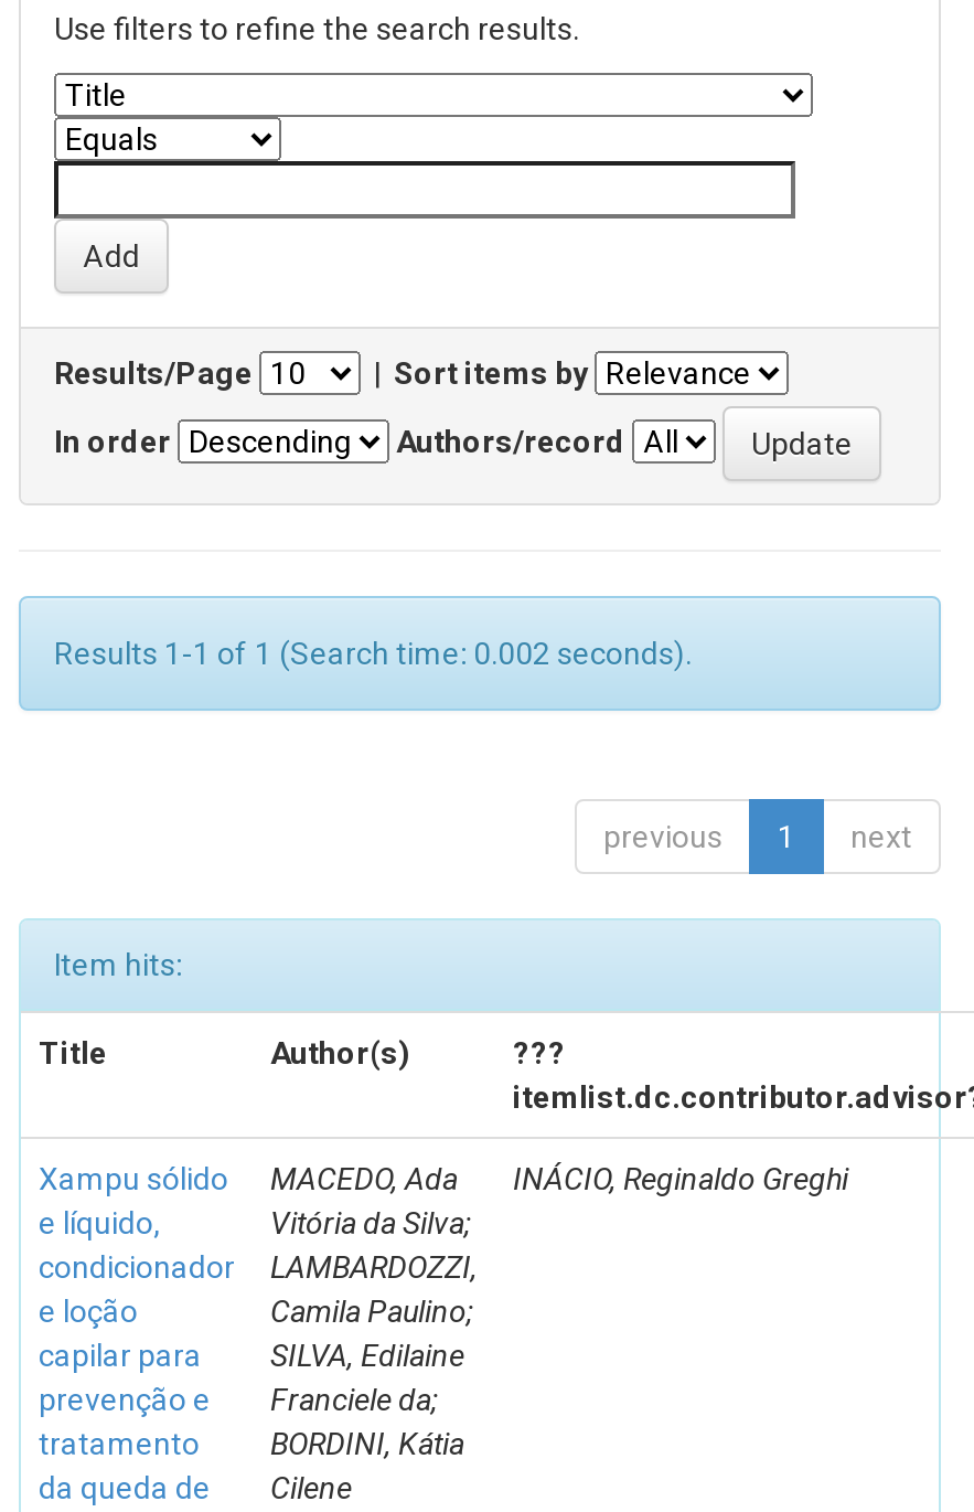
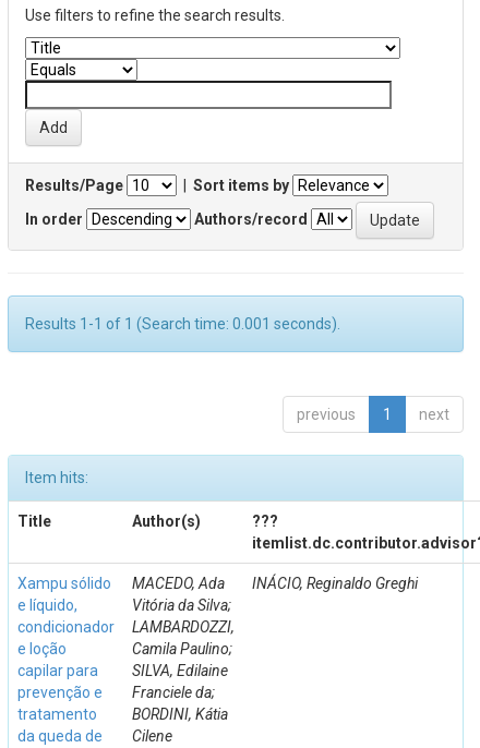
[54,636,692,671] Results 1-1 of 1 (Search time: 0.002 seconds). -> [25,315,340,333] Results 1-1 of 1 (Search time: 0.001 seconds).

